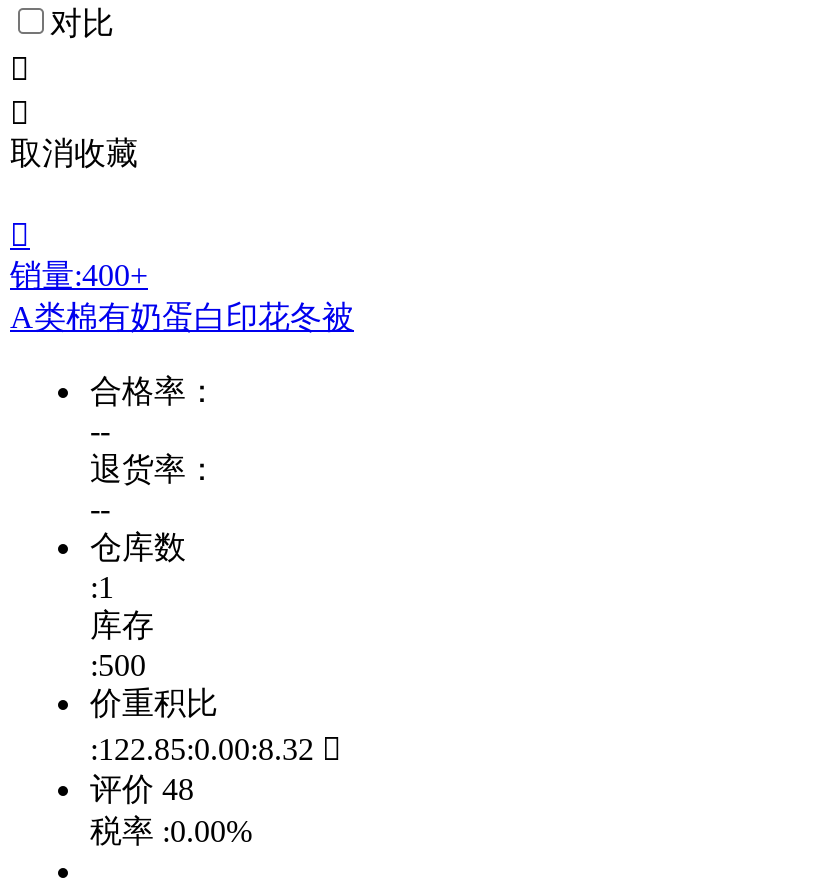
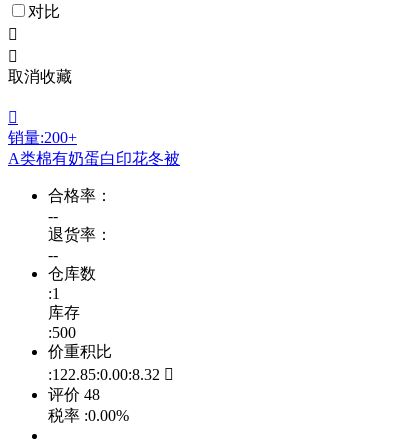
[10,258,148,292] 销量:400+ -> [8,129,77,146] 销量:200+

